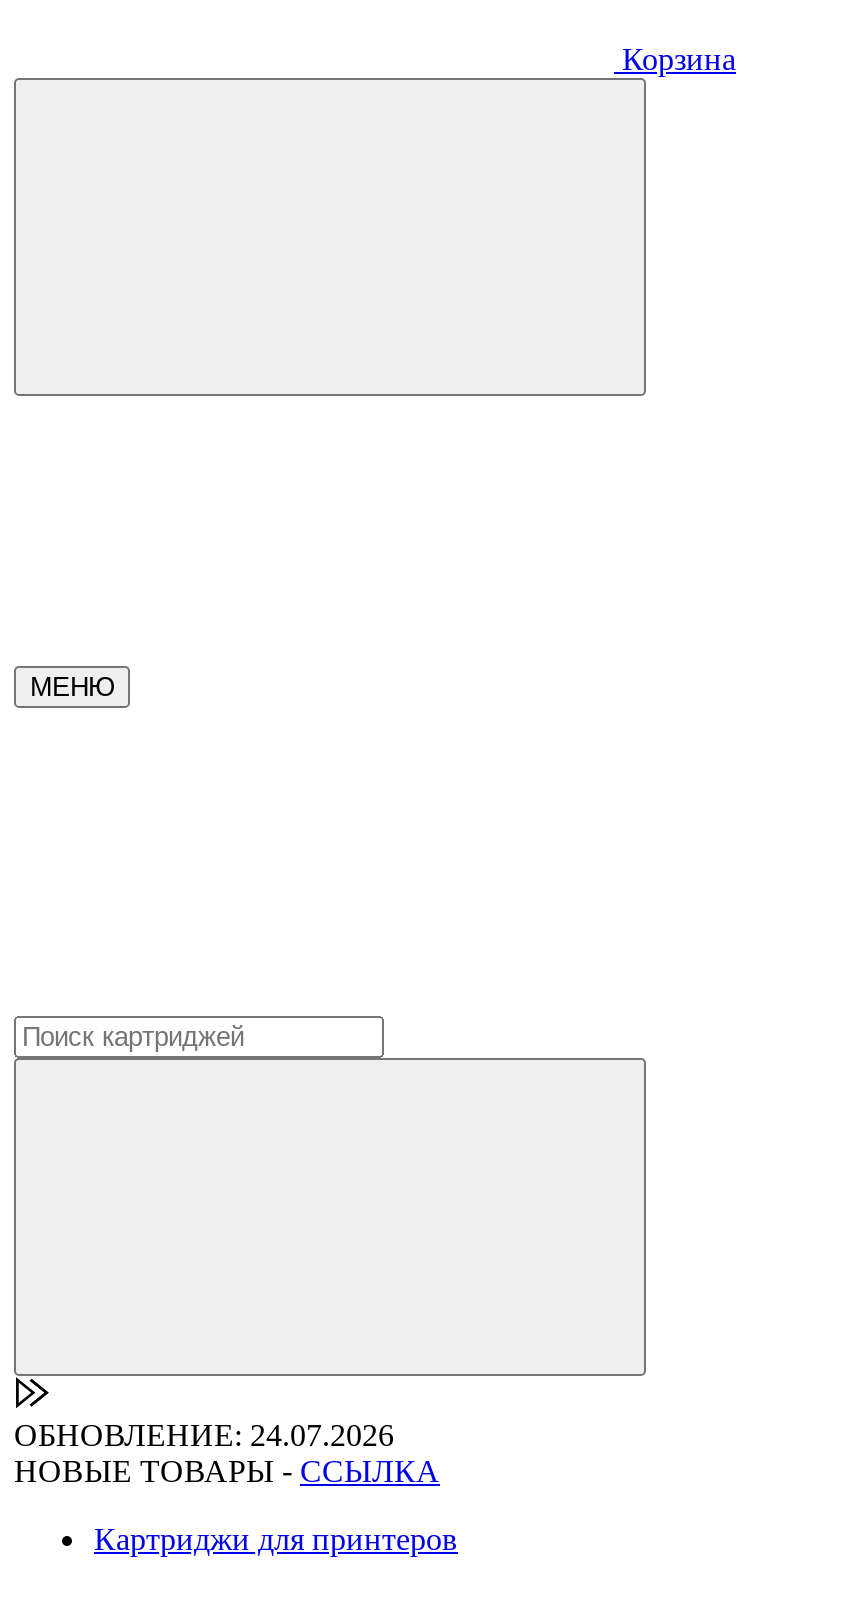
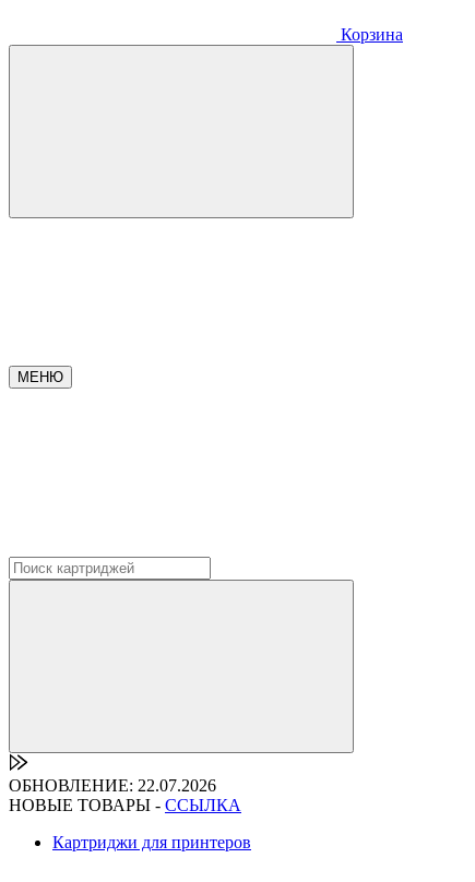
[14,1418,394,1452] ОБНОВЛЕНИЕ: 24.07.2026 -> [9,776,216,795] ОБНОВЛЕНИЕ: 22.07.2026

